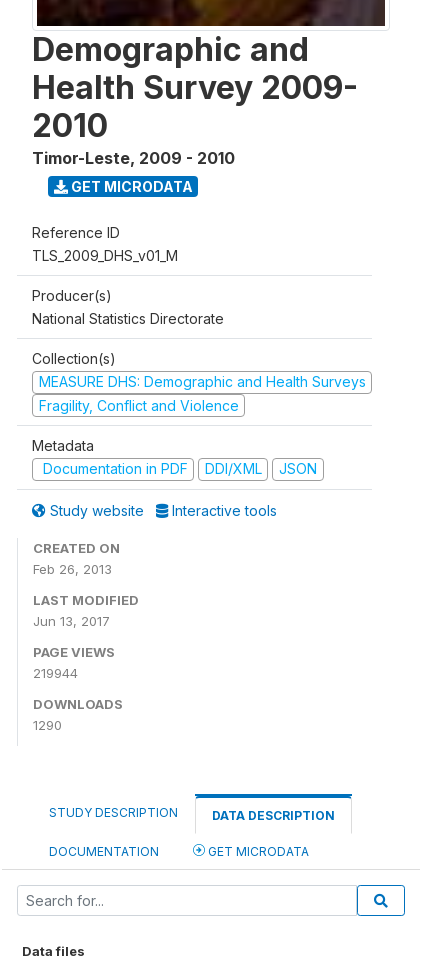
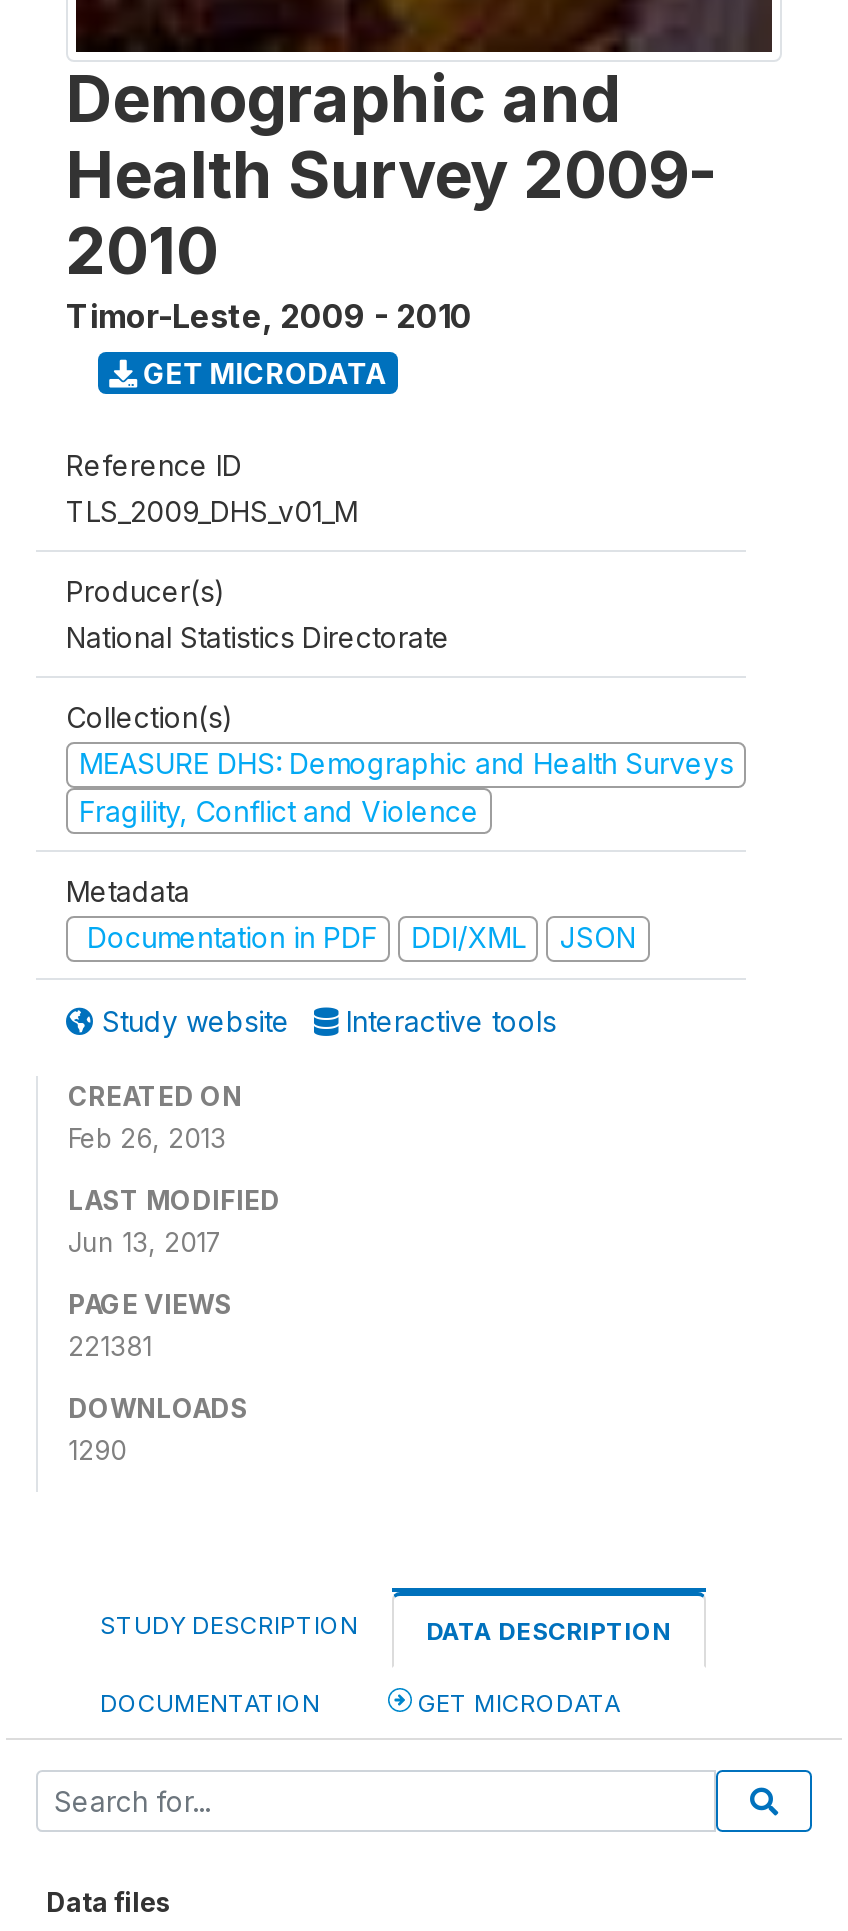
[33,664,78,680] 219944 -> [68,1329,152,1361] 221381

